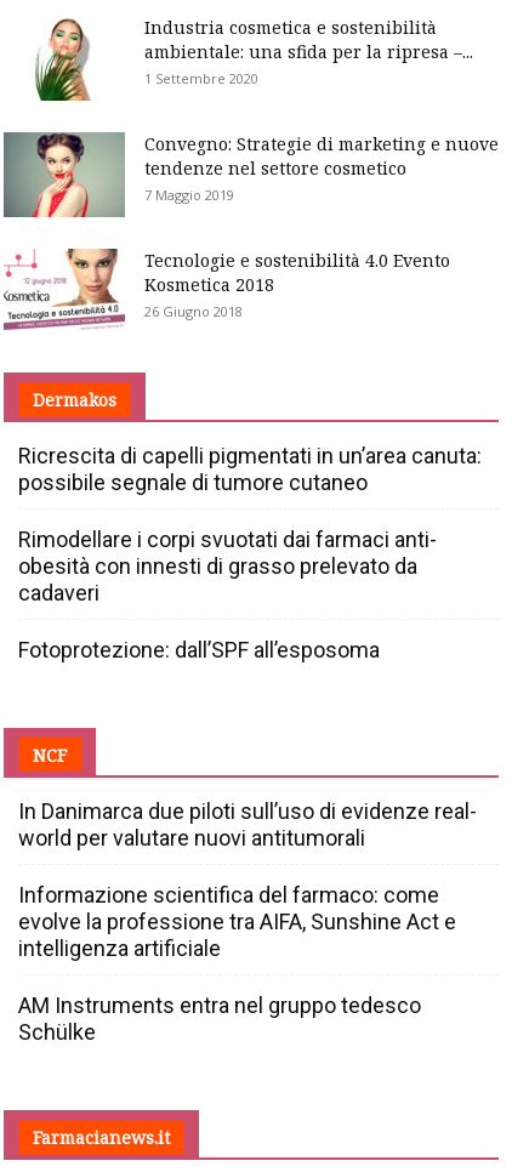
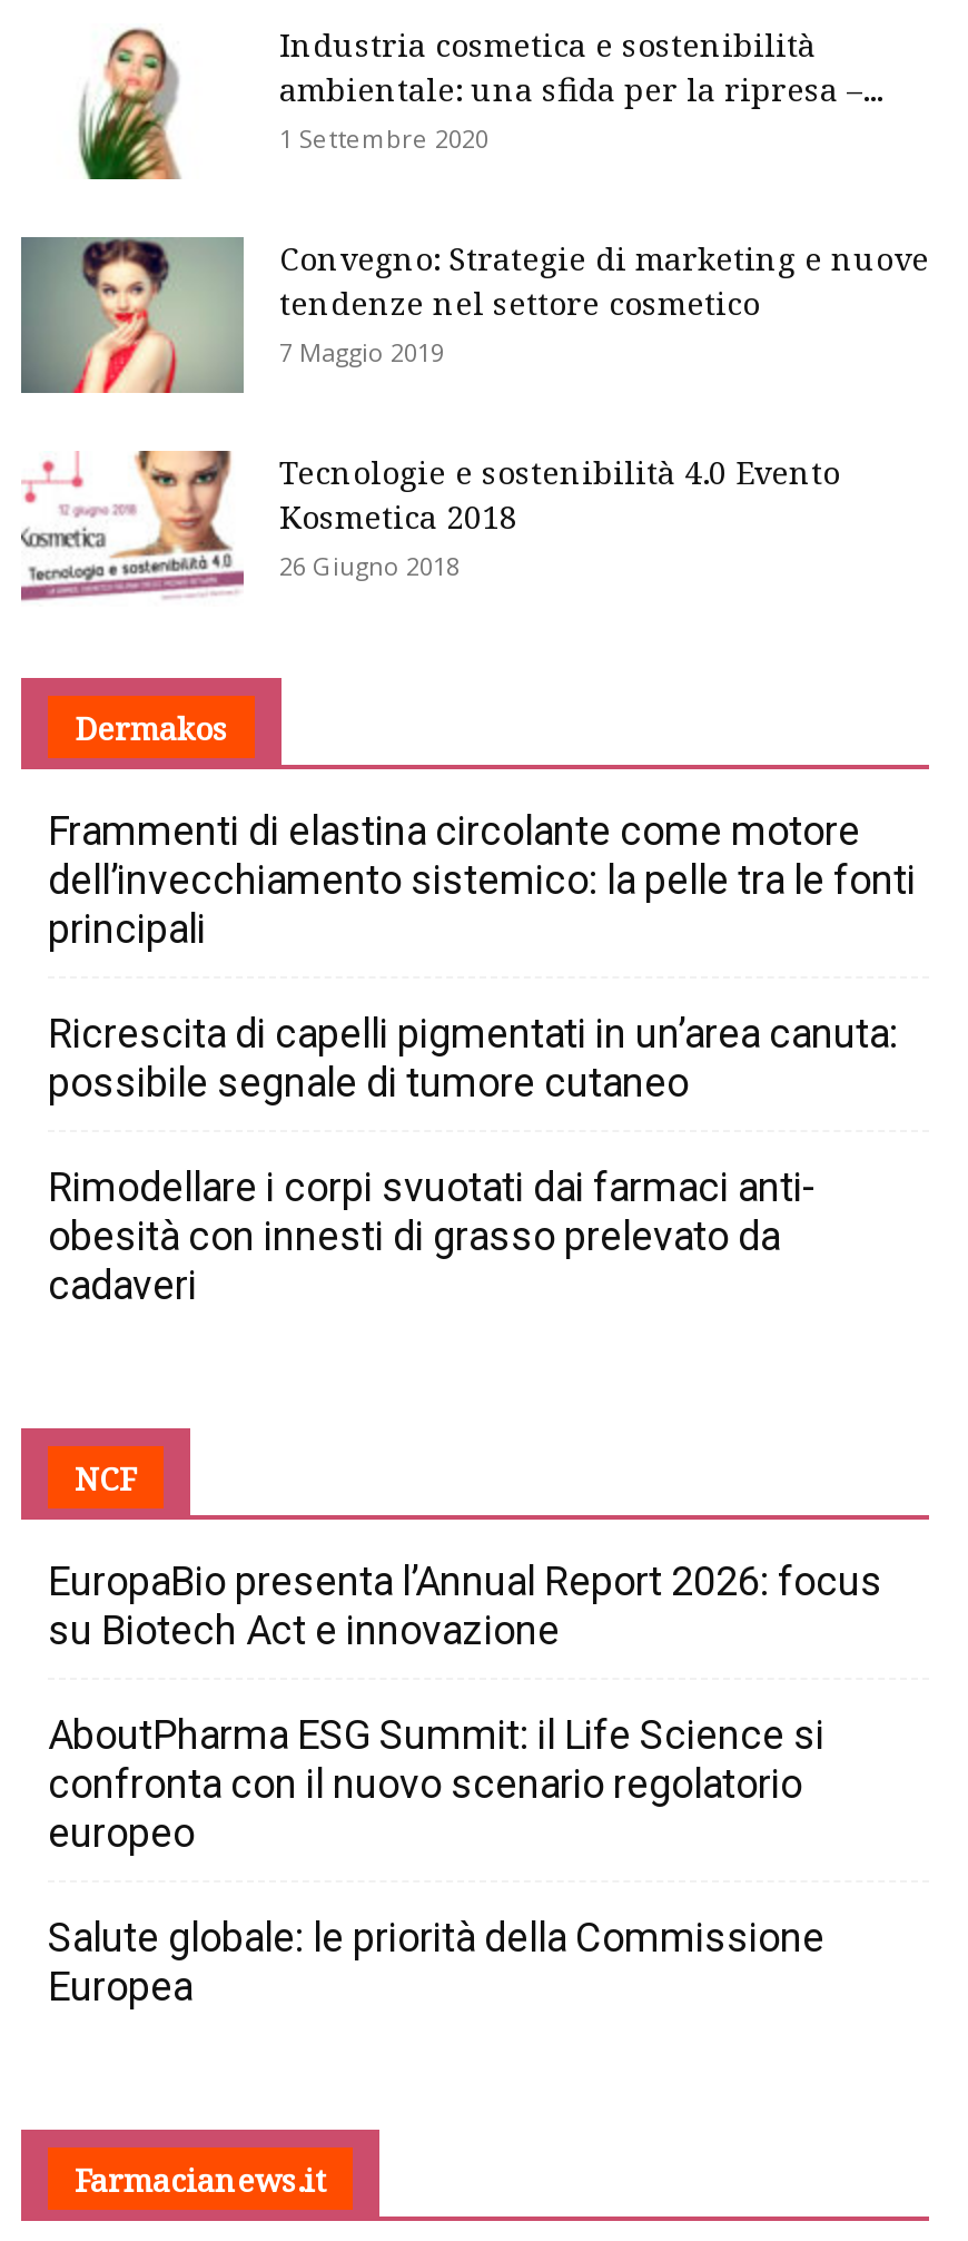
none -> [48,808,916,952] Frammenti di elastina circolante come motore | dell’invecchiamento sistemico: la pelle tra le fonti | principali
moved [18,443,482,606] -> [48,1010,898,1309]: Ricrescita di capelli pigmentati in un’area canuta: | possibile segnale di tumore cutaneo | Rimodellare i corpi svuotati dai farmaci anti- | obesità con innesti di grasso prelevato da | cadaveri
[18,637,380,663] Fotoprotezione: dall’SPF all’esposoma -> none
[18,799,477,851] In Danimarca due piloti sull’uso di evidenze real- | world per valutare nuovi antitumorali -> [48,1558,882,1654] EuropaBio presenta l’Annual Report 2026: focus | su Biotech Act e innovazione
[18,882,456,961] Informazione scientifica del farmaco: come | evolve la professione tra AIFA, Sunshine Act e | intelligenza artificiale -> [48,1712,824,1856] AboutPharma ESG Summit: il Life Science si | confronta con il nuovo scenario regolatorio | europeo
[18,993,421,1045] AM Instruments entra nel gruppo tedesco | Schülke -> [48,1914,824,2010] Salute globale: le priorità della Commissione | Europea

